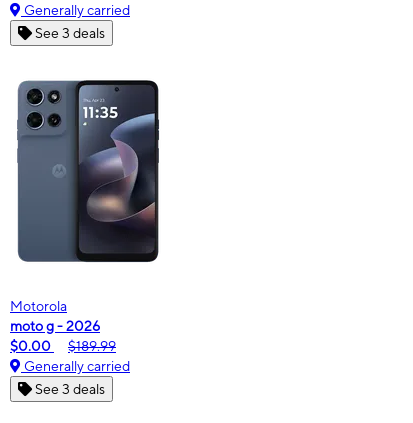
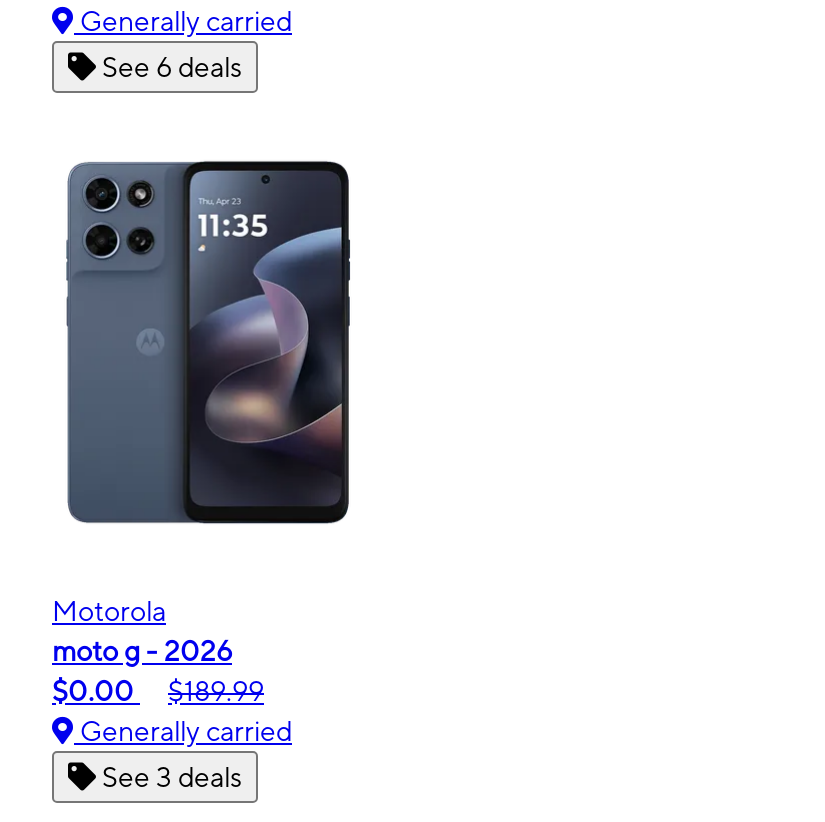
[35,25,105,41] See 3 deals -> [102,50,242,82] See 6 deals

